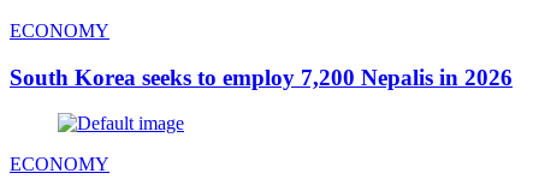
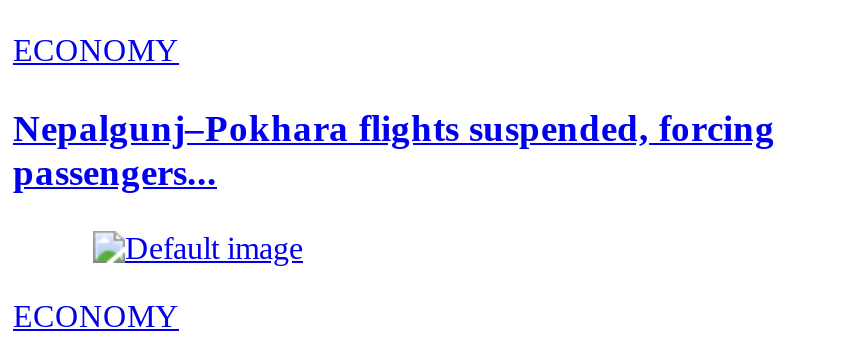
[10,64,513,90] South Korea seeks to employ 7,200 Nepalis in 2026 -> [13,106,775,192] Nepalgunj–Pokhara flights suspended, forcing | passengers...

